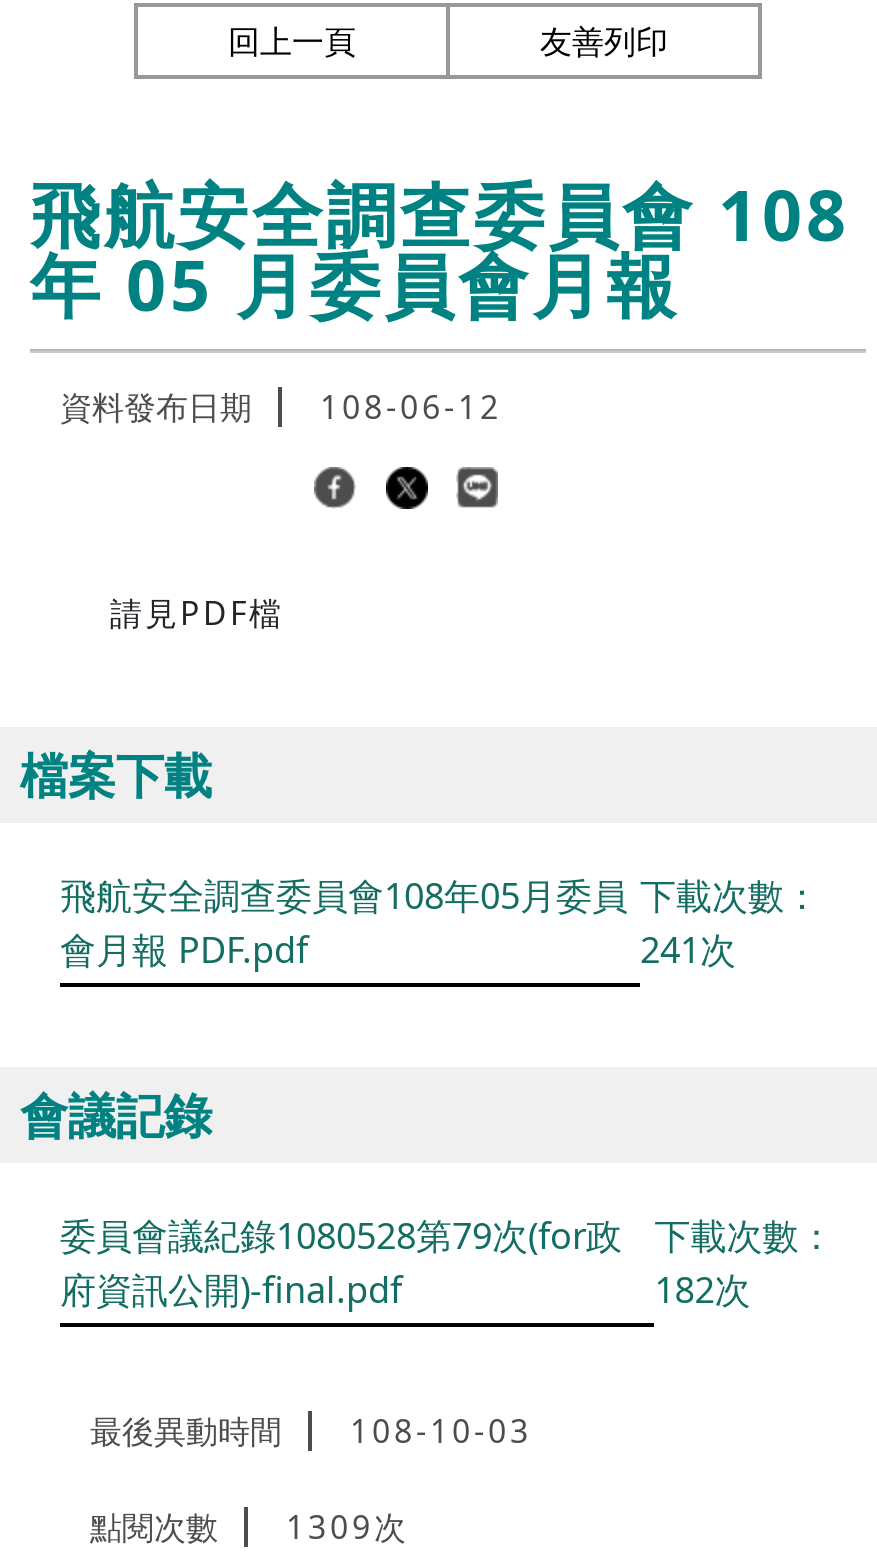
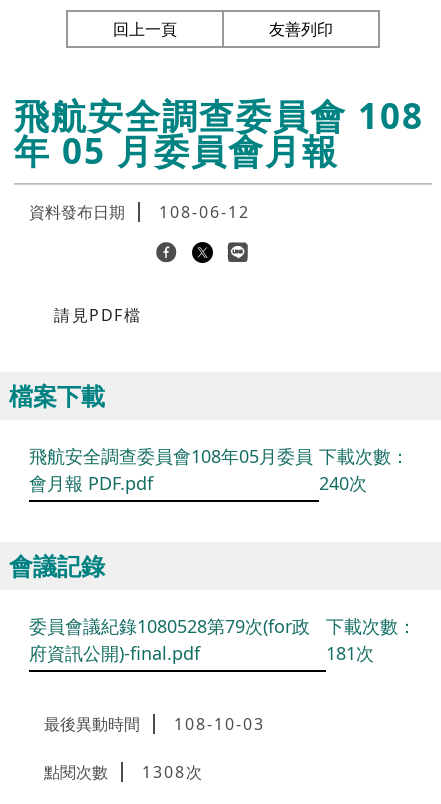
[640,925,736,973] 241次 -> [319,471,367,495] 240次
[654,1265,750,1313] 182次 -> [326,641,374,665] 181次
[90,1505,410,1549] 點閱次數 1309次 -> [44,761,204,783] 點閱次數 1308次

